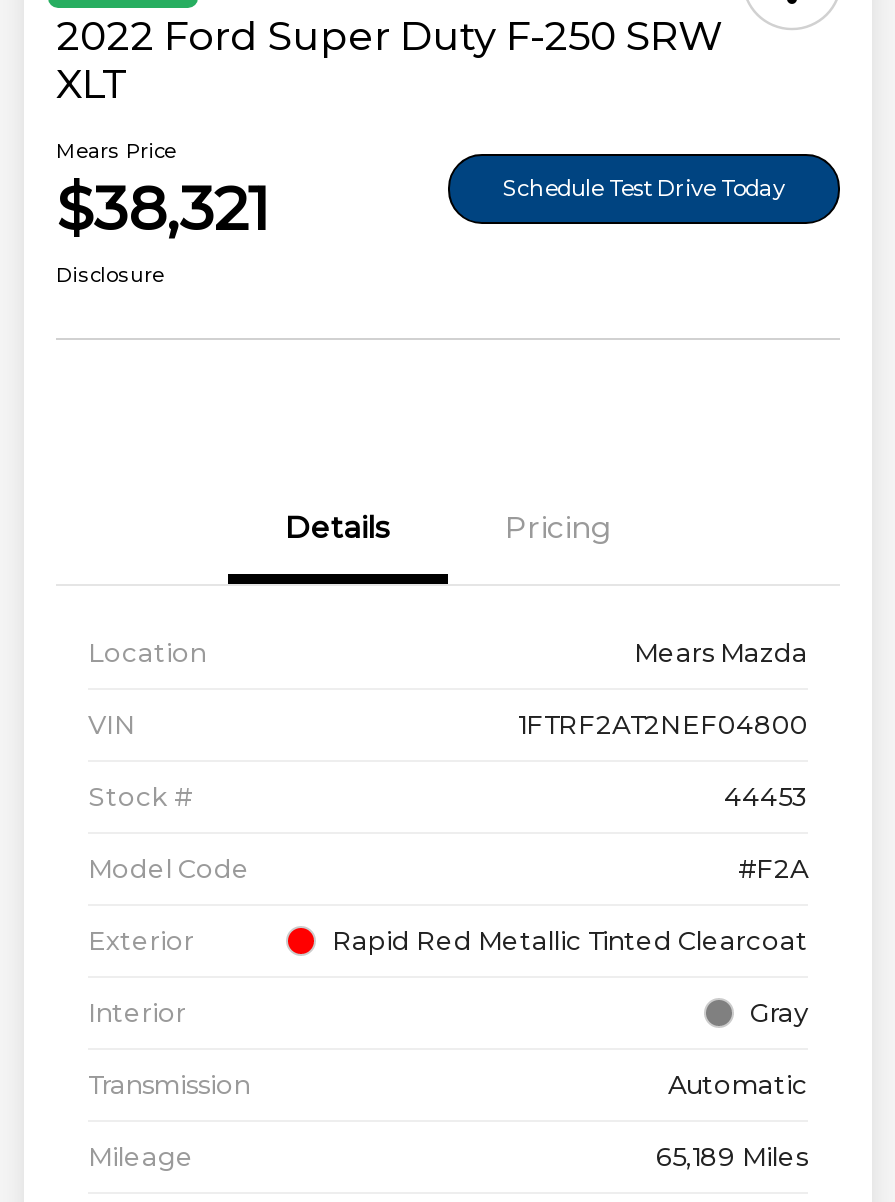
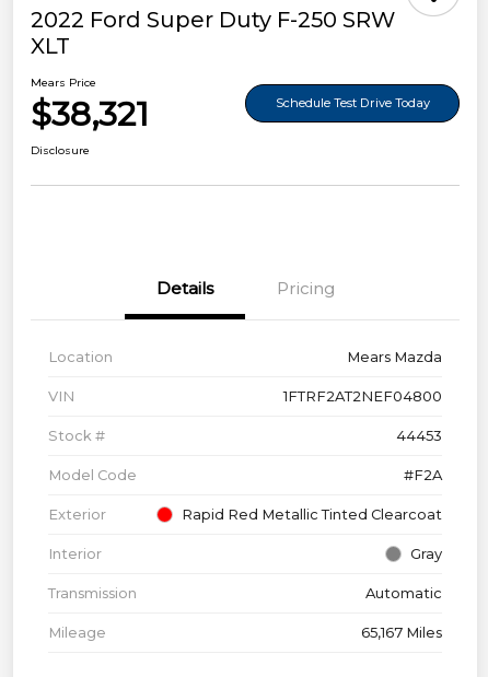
[656,1140,808,1172] 65,189 Miles -> [361,623,442,641] 65,167 Miles

